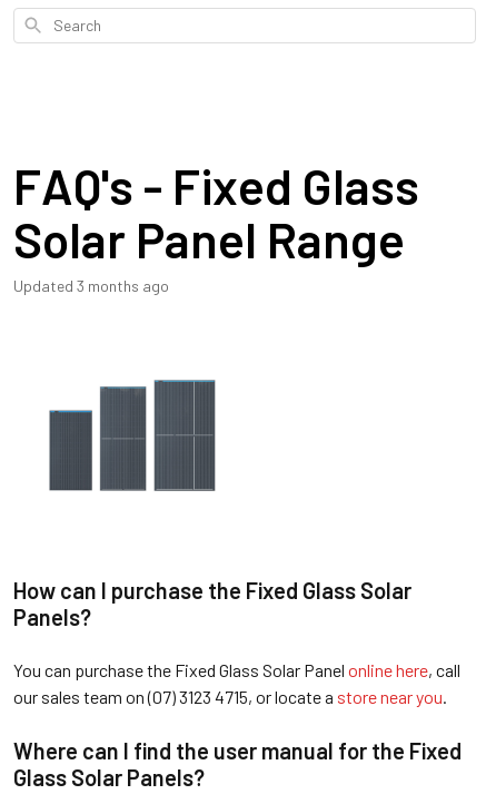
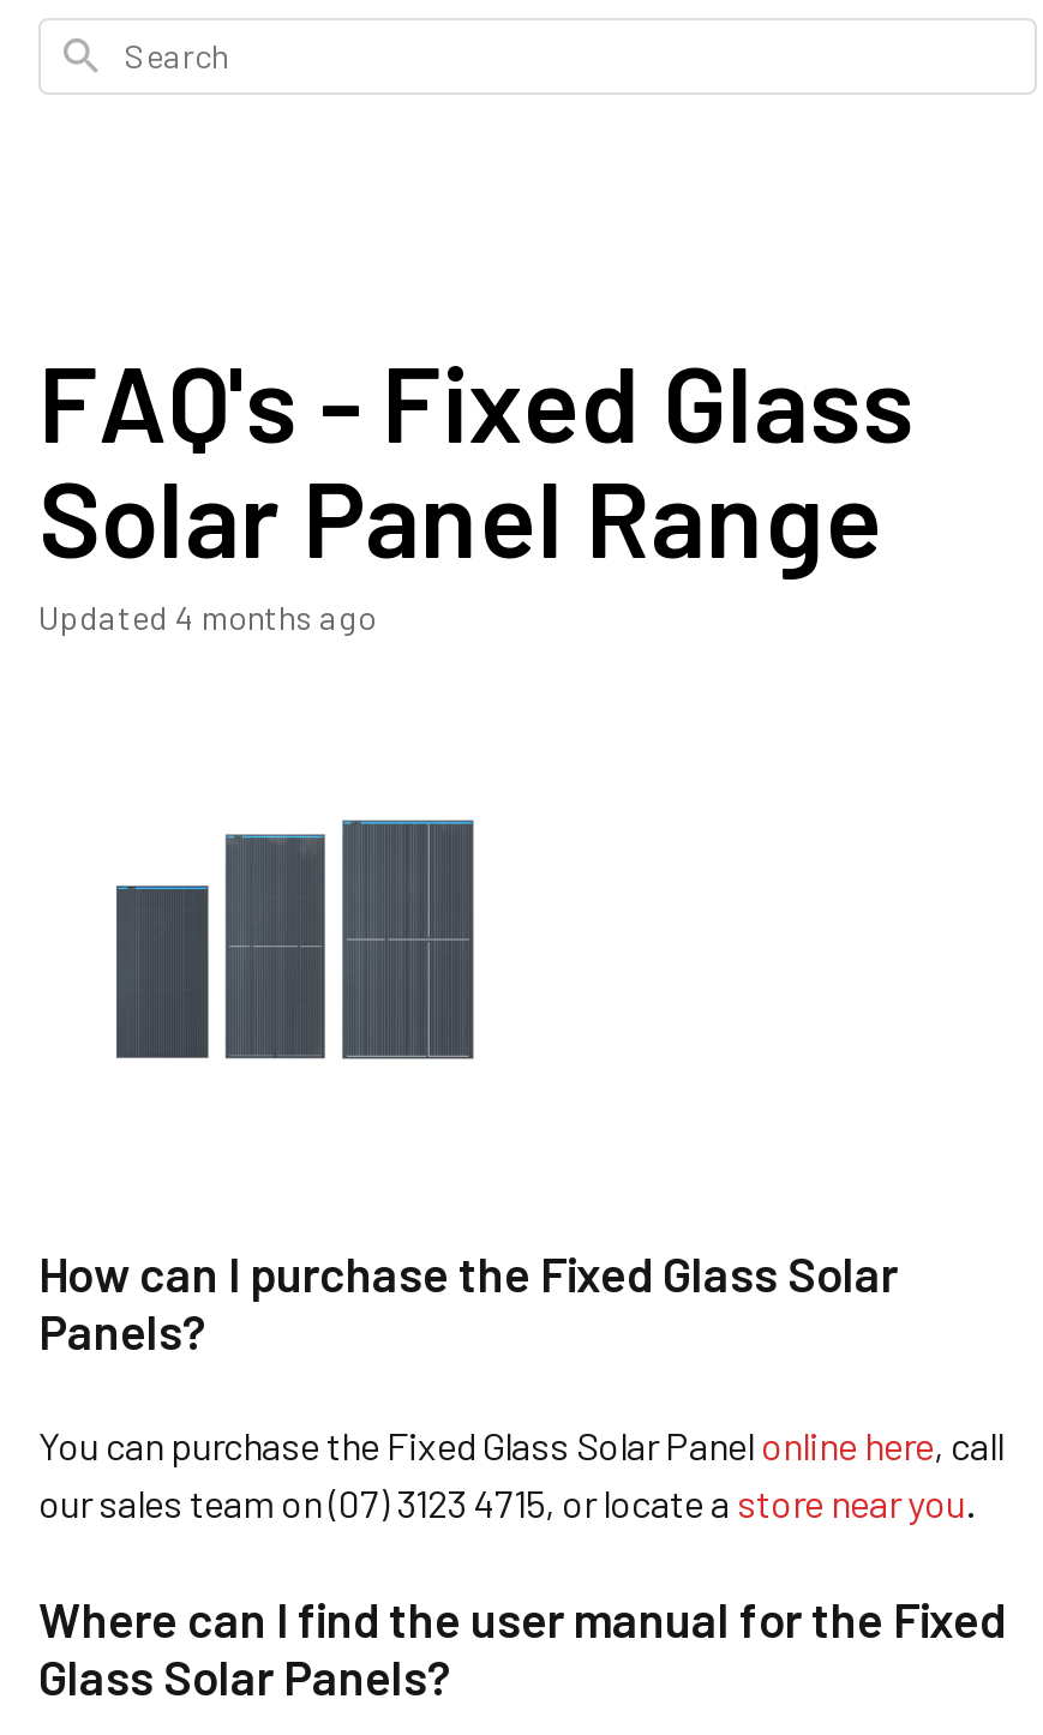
[23,276,169,295] Updated 3 months ago -> [60,596,377,637] Updated 4 months ago

